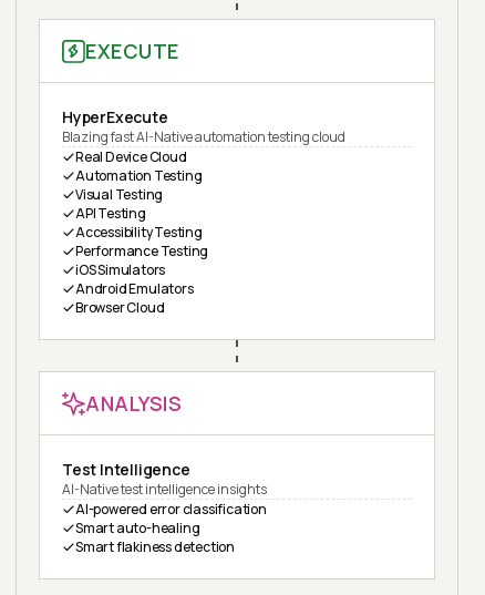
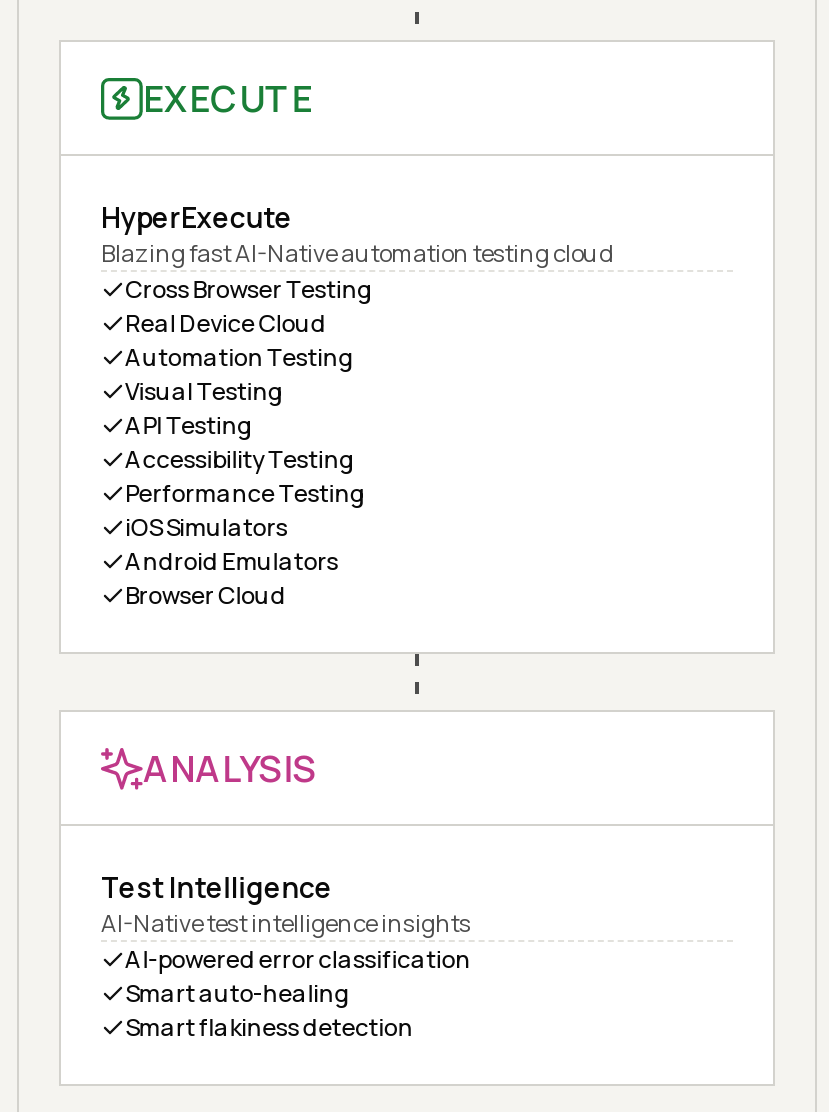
none -> [125,272,373,306] Cross Browser Testing

